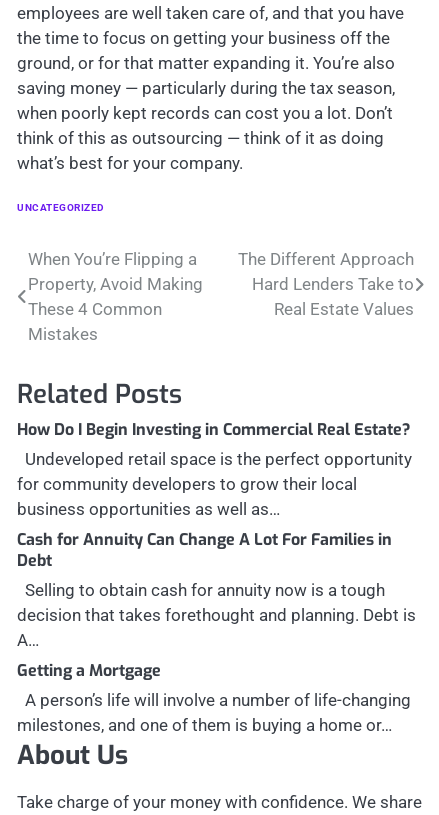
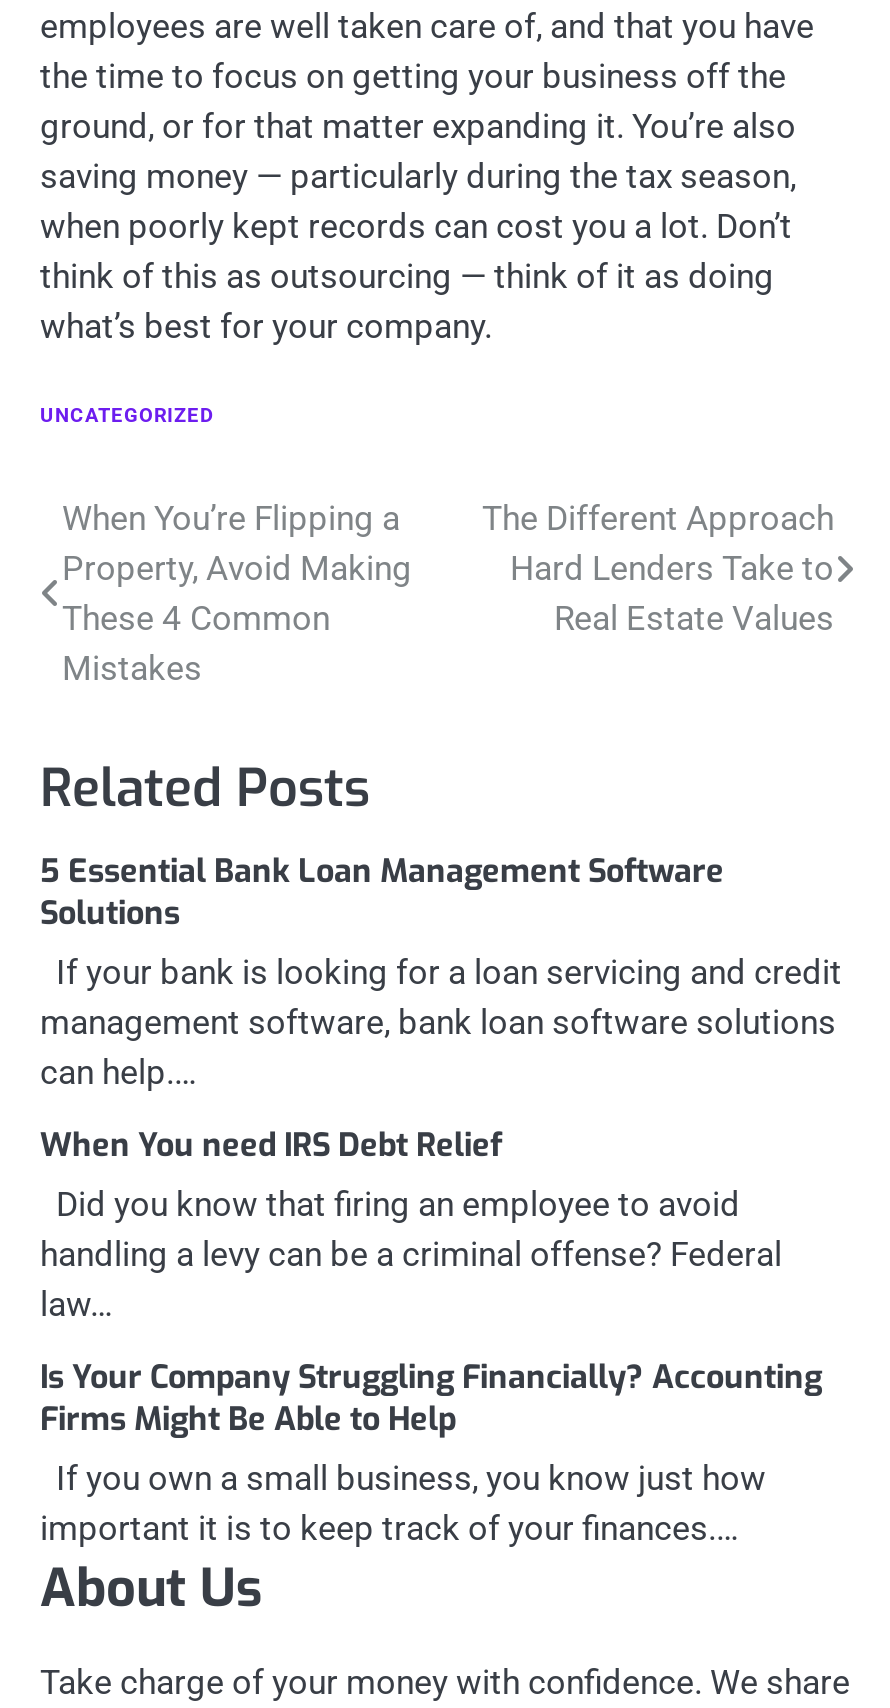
[17,419,412,519] How Do I Begin Investing in Commercial Real Estate? | Undeveloped retail space is the perfect opportunity | for community developers to grow their local | business opportunities as well as… -> [40,850,842,1092] 5 Essential Bank Loan Management Software | Solutions | If your bank is looking for a loan servicing and credit | management software, bank loan software solutions | can help.…
[17,529,416,650] Cash for Annuity Can Change A Lot For Families in | Debt | Selling to obtain cash for annuity now is a tough | decision that takes forethought and planning. Debt is | A… -> [40,1124,782,1324] When You need IRS Debt Relief | Did you know that firing an employee to avoid | handling a levy can be a criminal offense? Federal | law…
[17,660,411,735] Getting a Mortgage | A person’s life will involve a number of life-changing | milestones, and one of them is buying a home or… -> [40,1356,822,1548] Is Your Company Struggling Financially? Accounting | Firms Might Be Able to Help | If you own a small business, you know just how | important it is to keep track of your finances.…

